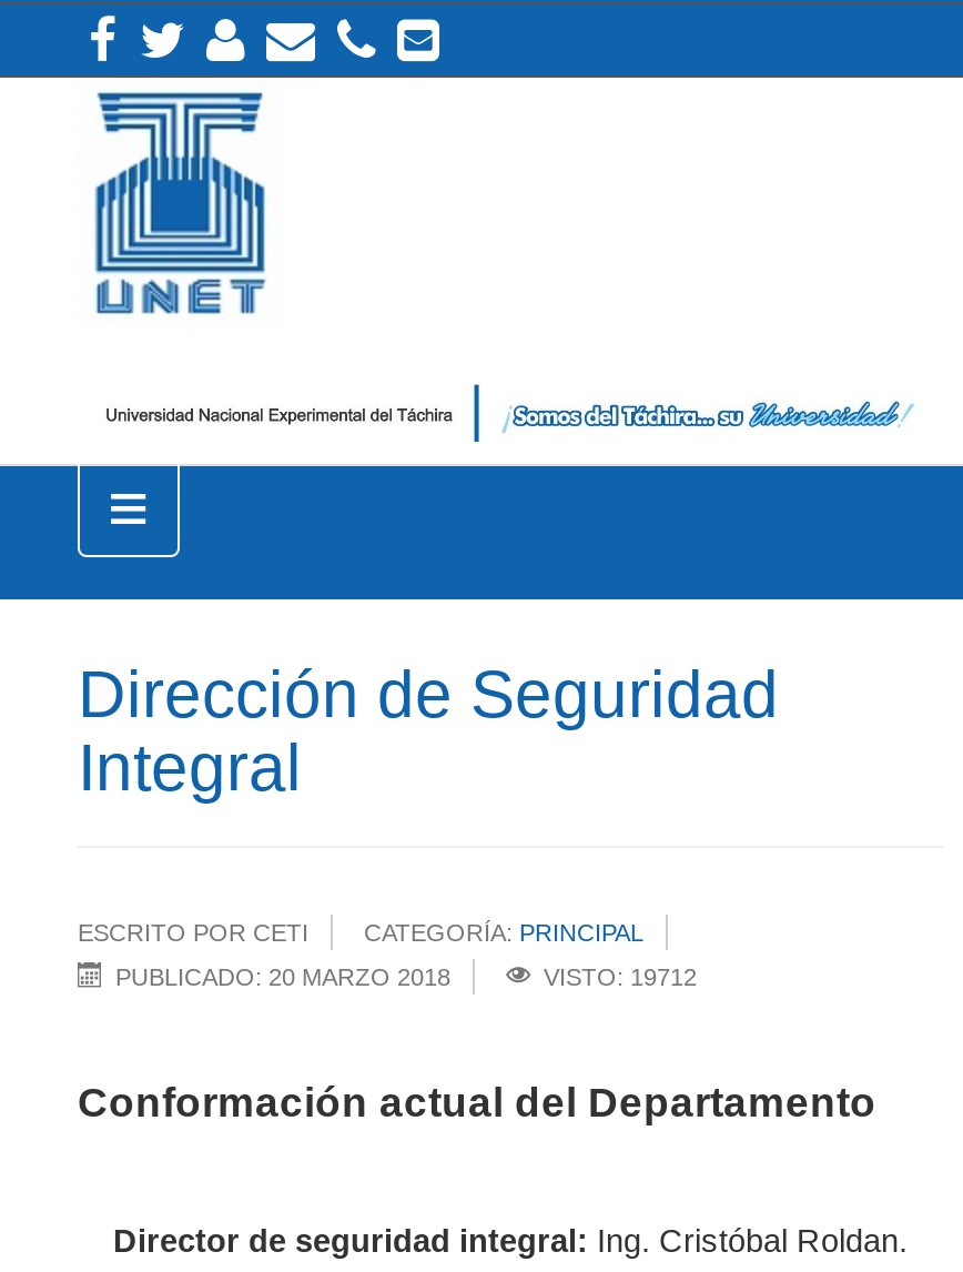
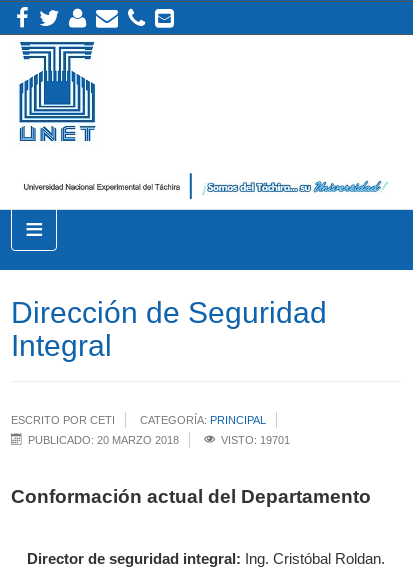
[537,963,697,990] VISTO: 19712 -> [218,434,290,446] VISTO: 19701

